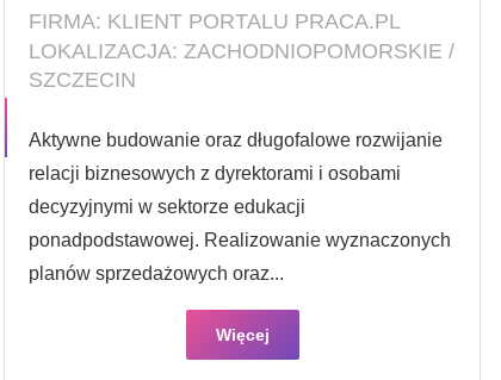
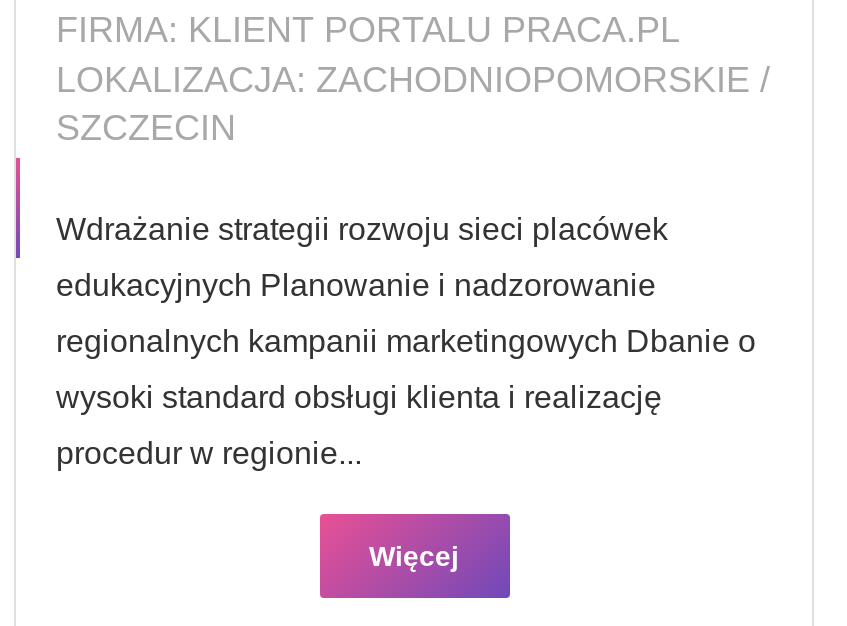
[29,130,443,150] Aktywne budowanie oraz długofalowe rozwijanie -> [56,212,668,246] Wdrażanie strategii rozwoju sieci placówek
[29,163,401,183] relacji biznesowych z dyrektorami i osobami -> [56,268,656,302] edukacyjnych Planowanie i nadzorowanie
[29,197,305,217] decyzyjnymi w sektorze edukacji -> [56,324,756,358] regionalnych kampanii marketingowych Dbanie o
[29,230,451,250] ponadpodstawowej. Realizowanie wyznaczonych -> [56,380,662,414] wysoki standard obsługi klienta i realizację
[29,263,284,284] planów sprzedażowych oraz... -> [56,436,362,470] procedur w regionie...

